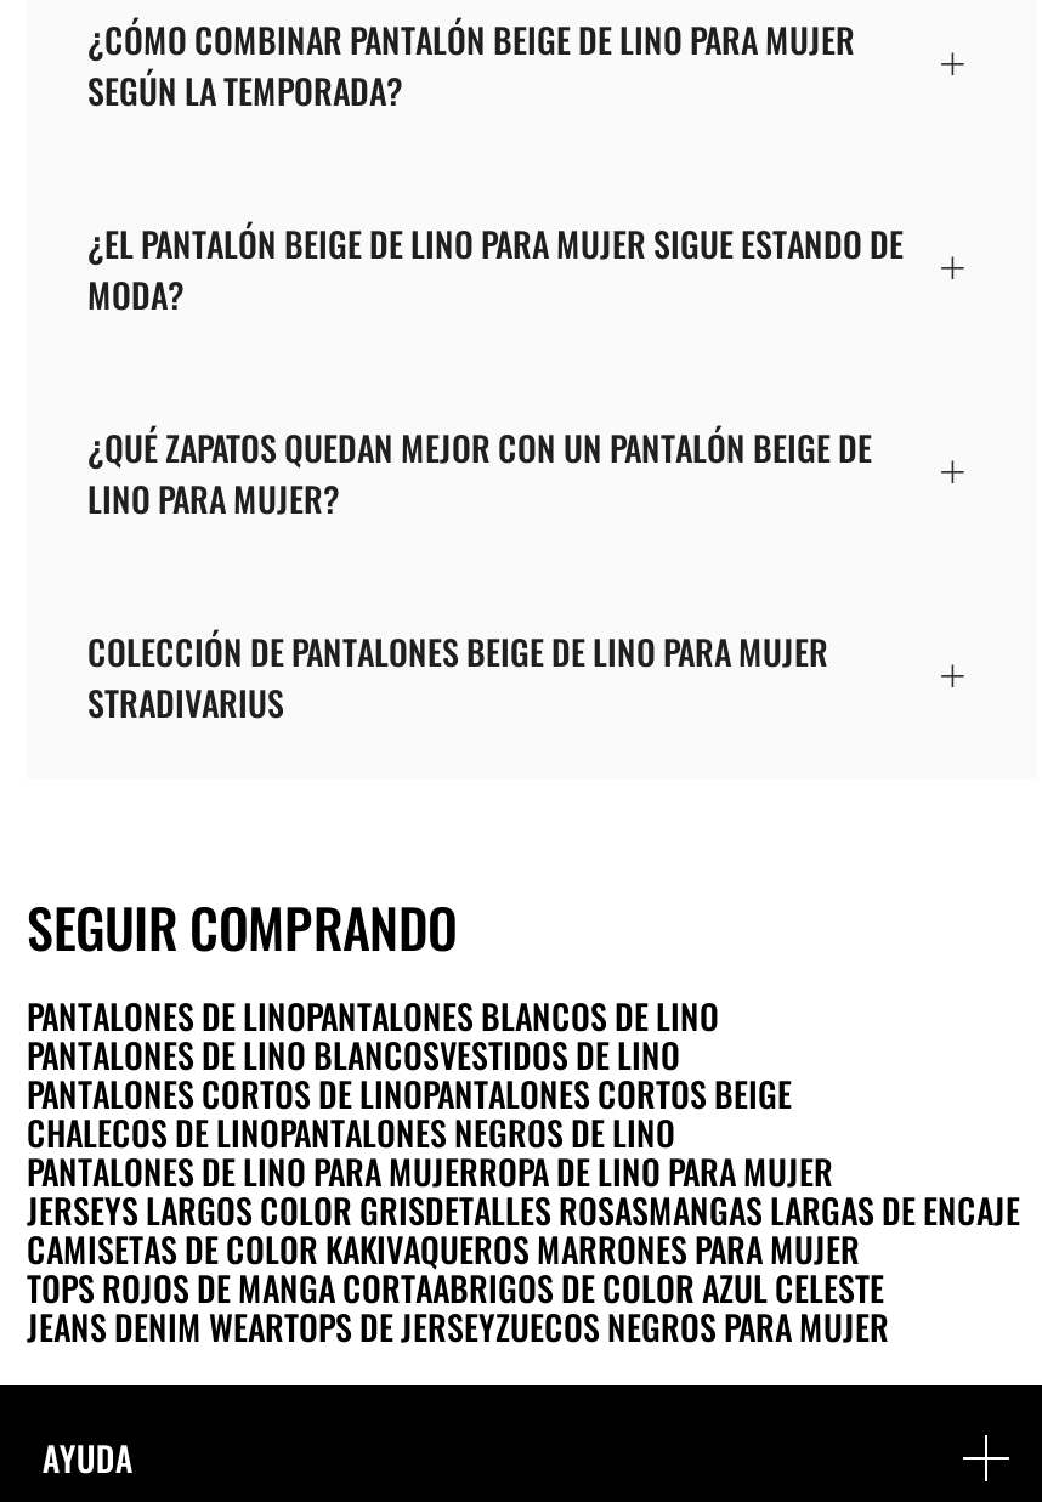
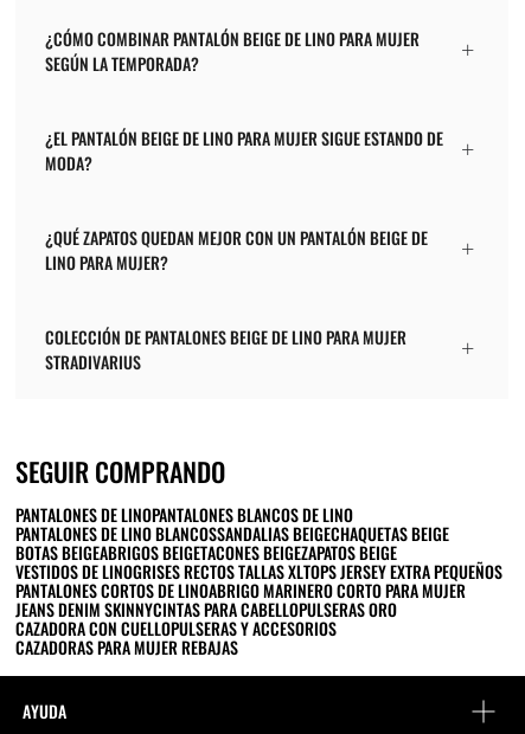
[27,1029,1020,1352] PANTALONES DE LINO BLANCOSVESTIDOS DE LINO | PANTALONES CORTOS DE LINOPANTALONES CORTOS BEIGE | CHALECOS DE LINOPANTALONES NEGROS DE LINO | PANTALONES DE LINO PARA MUJERROPA DE LINO PARA MUJER | JERSEYS LARGOS COLOR GRISDETALLES ROSASMANGAS LARGAS DE ENCAJE | CAMISETAS DE COLOR KAKIVAQUEROS MARRONES PARA MUJER | TOPS ROJOS DE MANGA CORTAABRIGOS DE COLOR AZUL CELESTE | JEANS DENIM WEARTOPS DE JERSEYZUECOS NEGROS PARA MUJER -> [15,521,502,660] PANTALONES DE LINO BLANCOSSANDALIAS BEIGECHAQUETAS BEIGE | BOTAS BEIGEABRIGOS BEIGETACONES BEIGEZAPATOS BEIGE | VESTIDOS DE LINOGRISES RECTOS TALLAS XLTOPS JERSEY EXTRA PEQUEÑOS | PANTALONES CORTOS DE LINOABRIGO MARINERO CORTO PARA MUJER | JEANS DENIM SKINNYCINTAS PARA CABELLOPULSERAS ORO | CAZADORA CON CUELLOPULSERAS Y ACCESORIOS | CAZADORAS PARA MUJER REBAJAS

